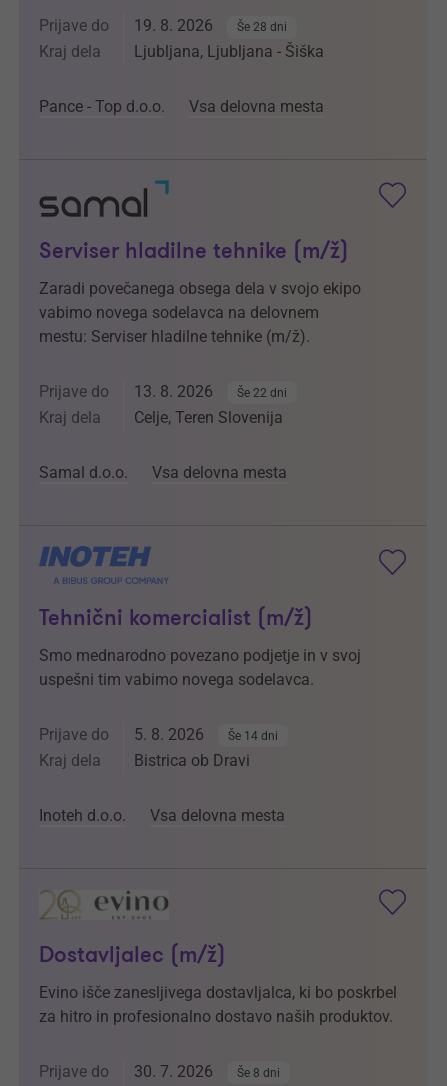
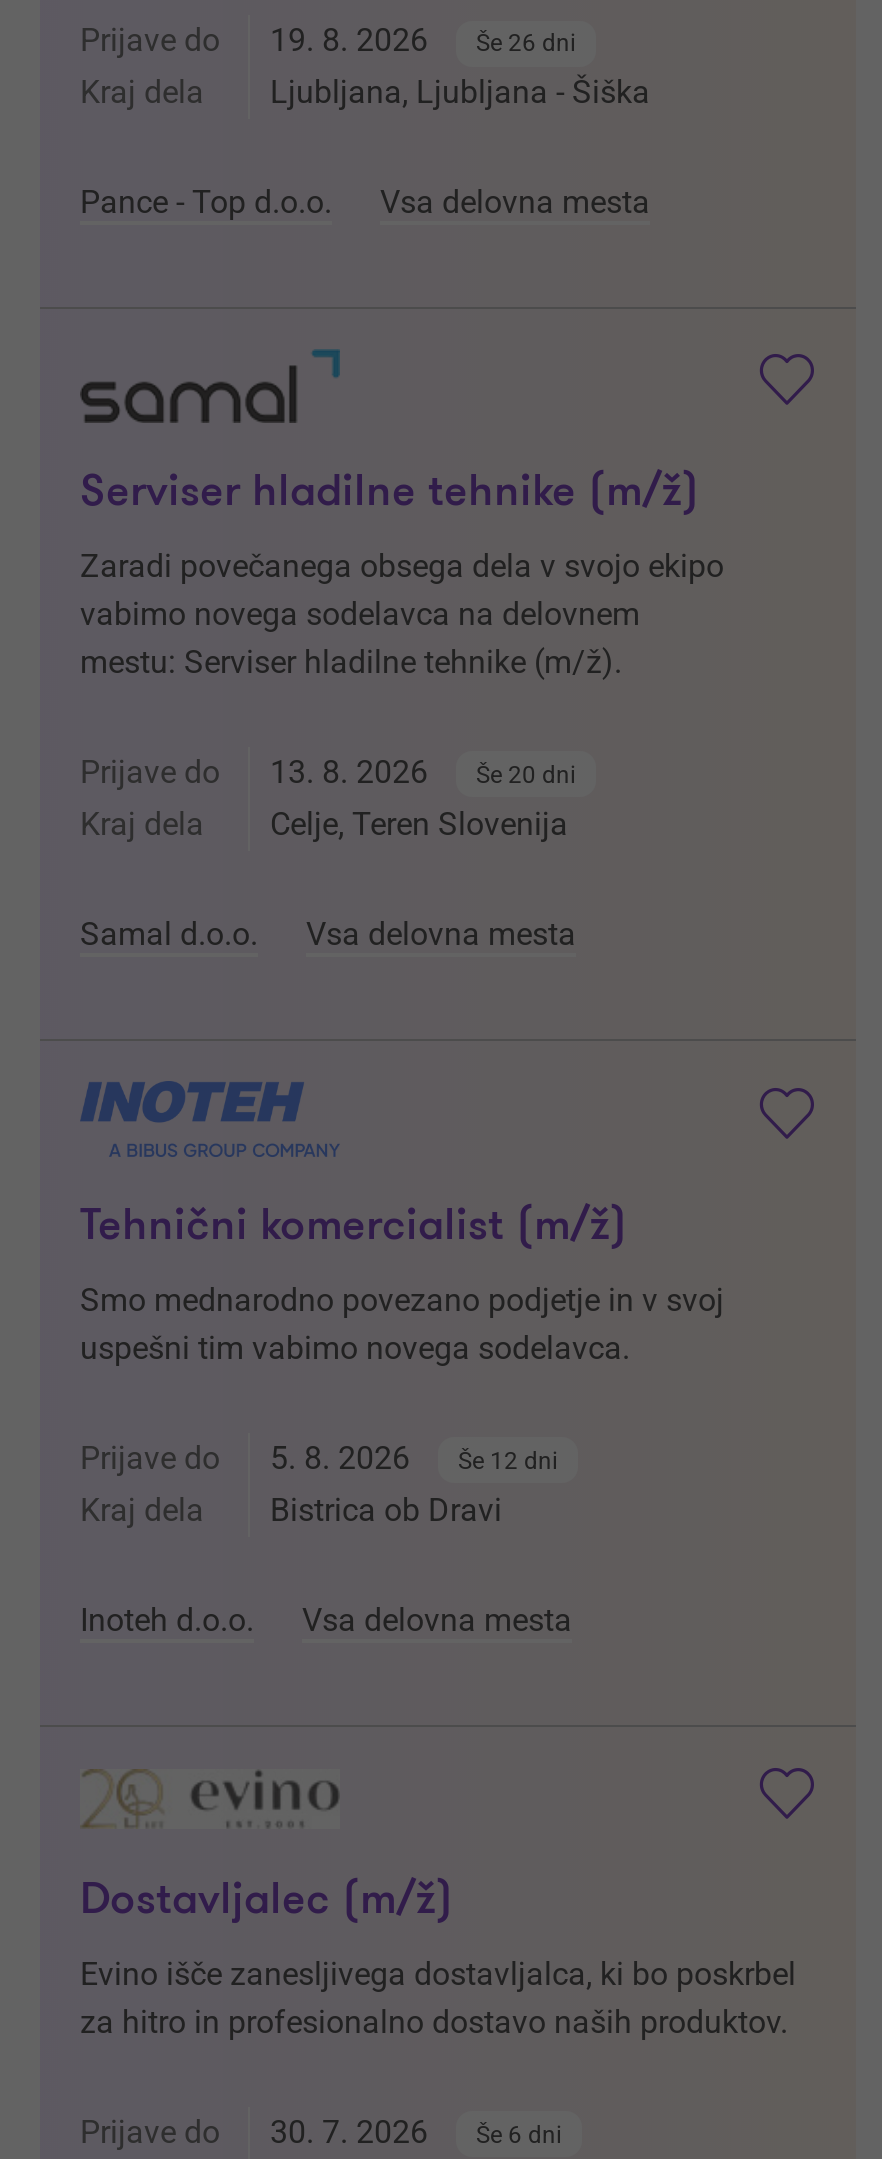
[39,16,287,35] Prijave do 19. 8. 2026 Še 28 dni -> [80,21,576,59] Prijave do 19. 8. 2026 Še 26 dni
[39,382,287,401] Prijave do 13. 8. 2026 Še 22 dni -> [80,753,576,791] Prijave do 13. 8. 2026 Še 20 dni
[39,725,278,744] Prijave do 5. 8. 2026 Še 14 dni -> [80,1439,558,1477] Prijave do 5. 8. 2026 Še 12 dni
[39,1062,280,1081] Prijave do 30. 7. 2026 Še 8 dni -> [80,2113,562,2151] Prijave do 30. 7. 2026 Še 6 dni

